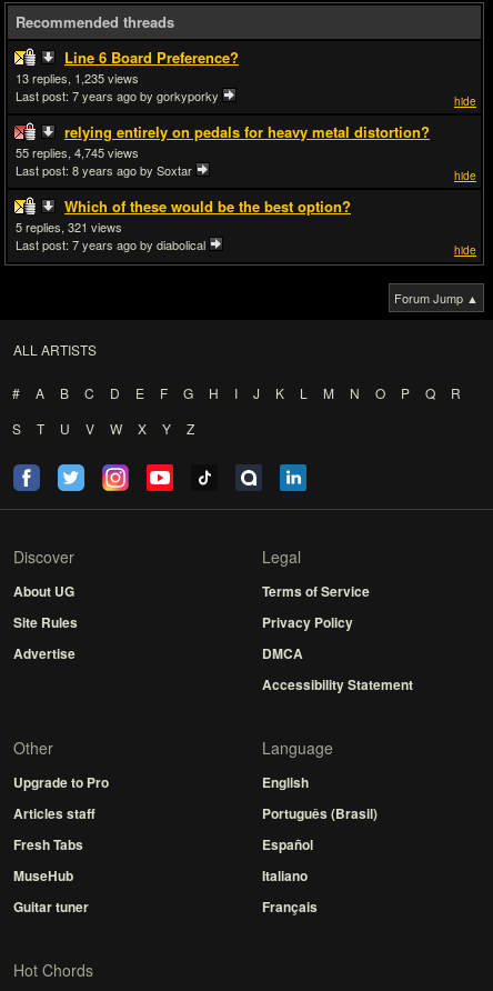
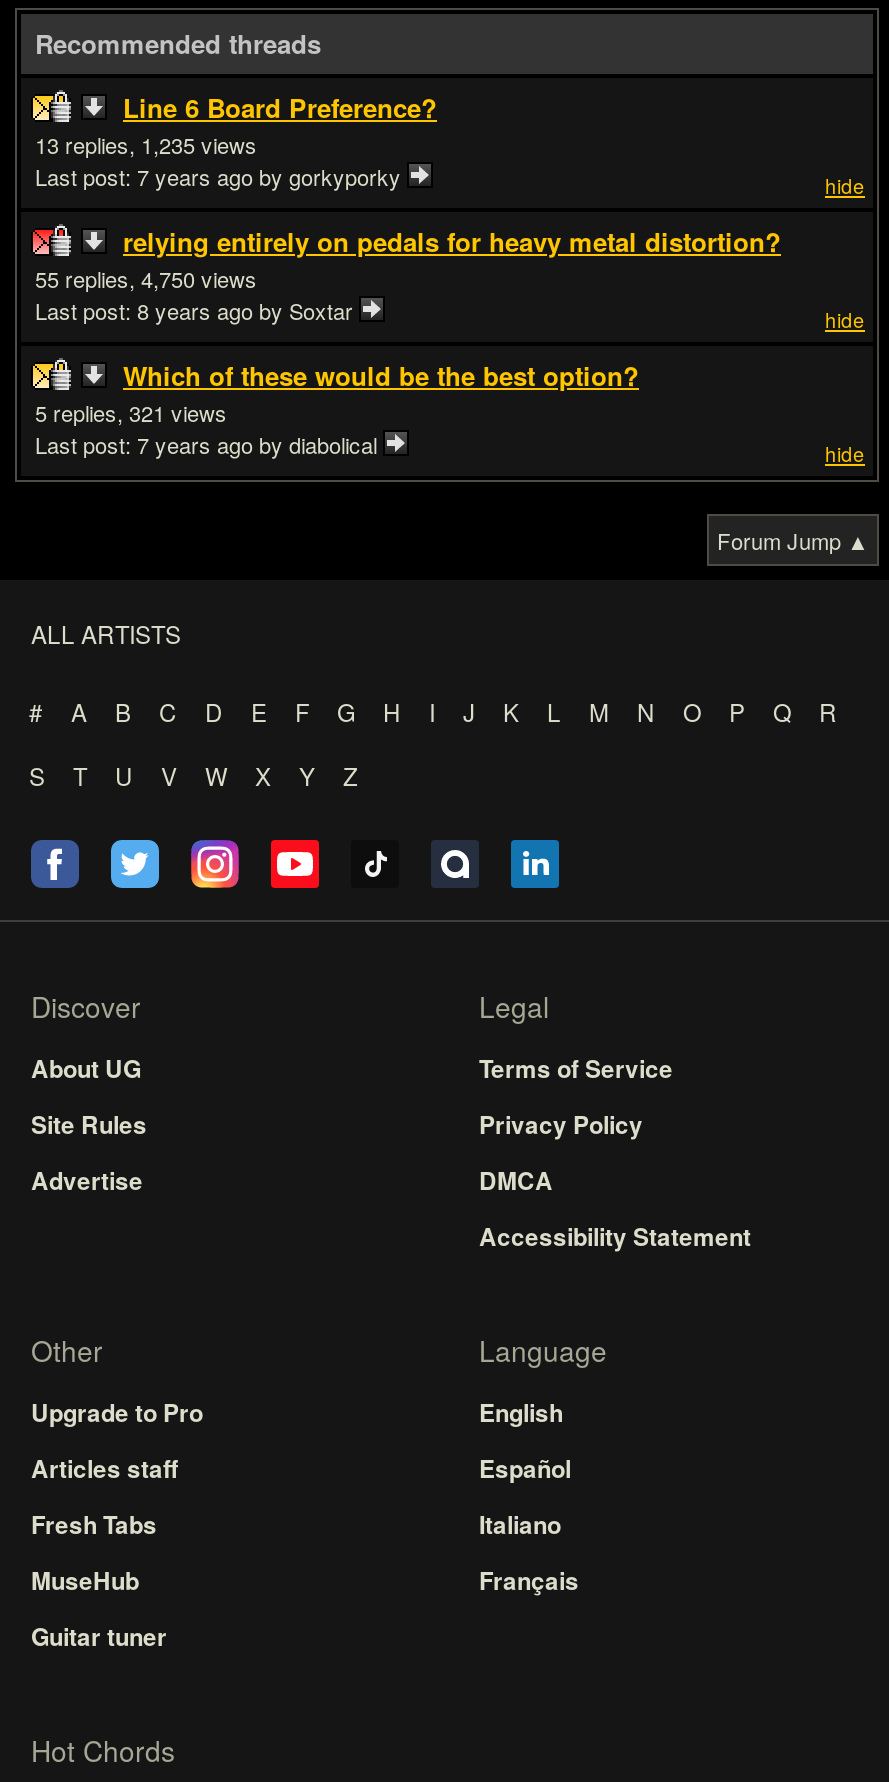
[74,143,104,161] 4,745 -> [141,262,195,294] 4,750
[262,803,378,823] Português (Brasil) -> none
moved [262,834,318,917] -> [479,1450,579,1598]: Español | Italiano | Français

